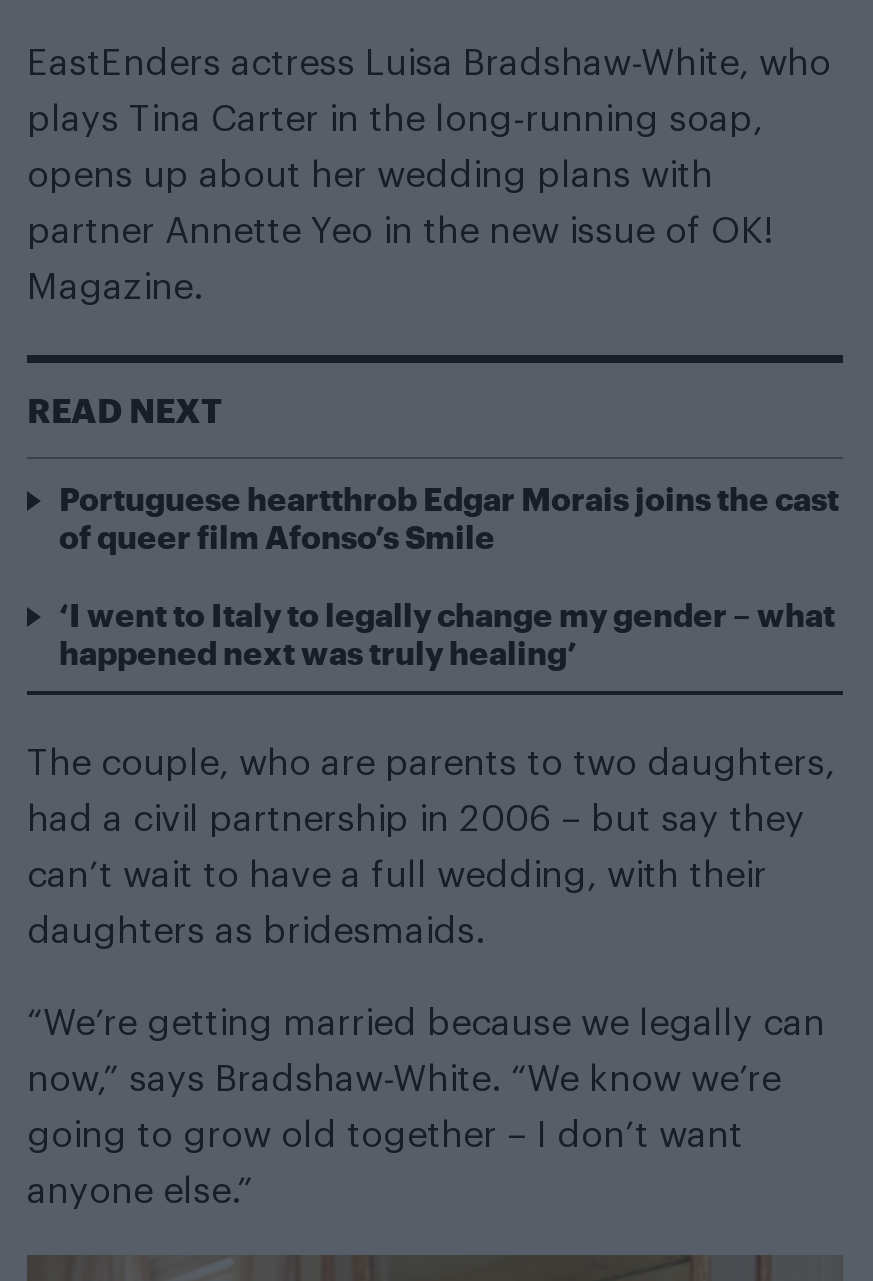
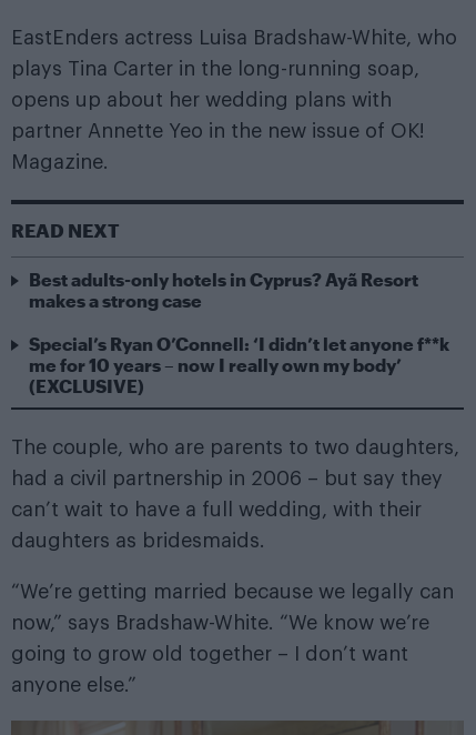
[59,480,839,556] Portuguese heartthrob Edgar Morais joins the cast | of queer film Afonso’s Smile -> [29,269,418,311] Best adults-only hotels in Cyprus? Ayã Resort | makes a strong case
[59,596,835,672] ‘I went to Italy to legally change my gender – what | happened next was truly healing’ -> [29,334,449,397] Special’s Ryan O’Connell: ‘I didn’t let anyone f**k | me for 10 years – now I really own my body’ | (EXCLUSIVE)

